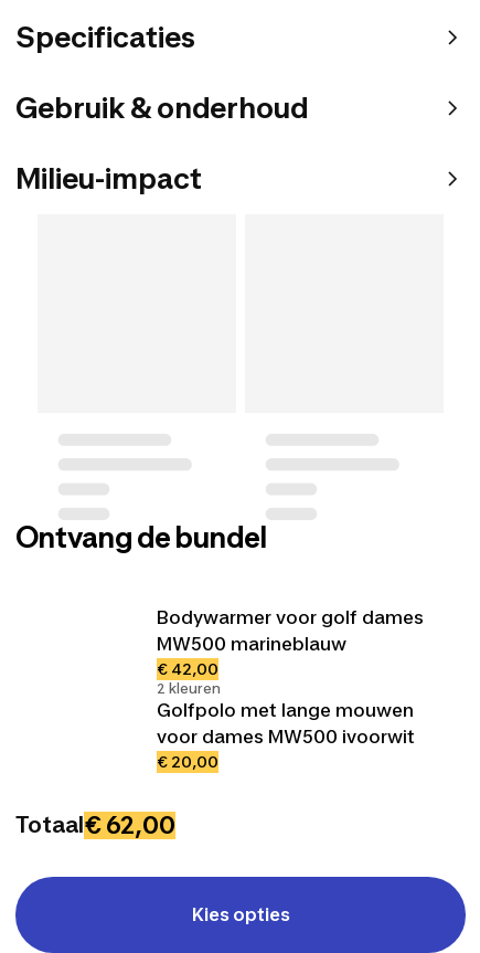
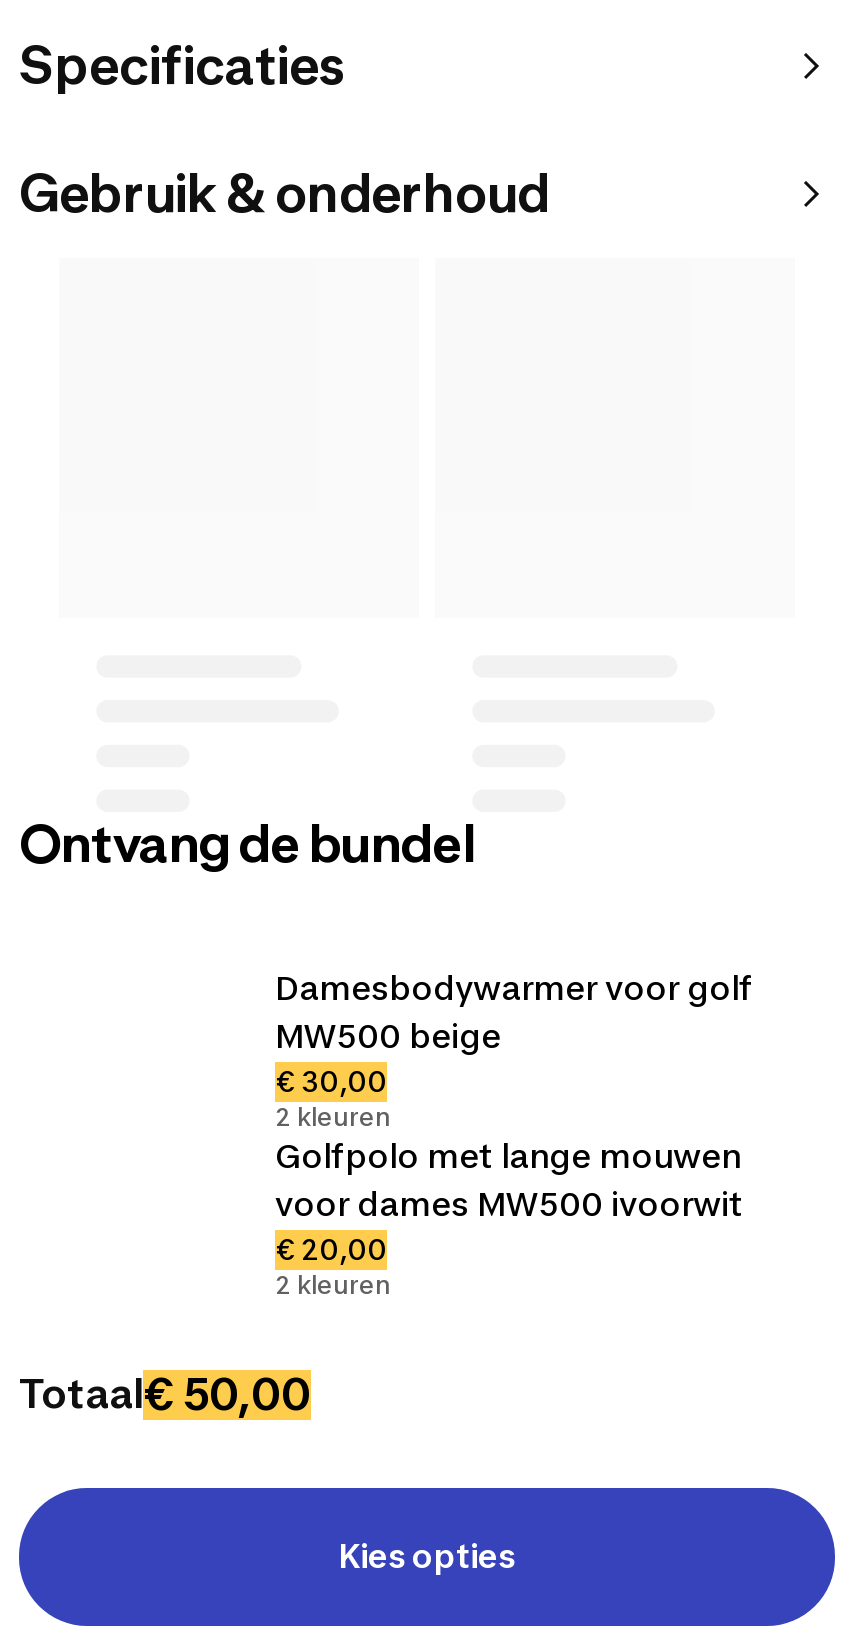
[15,162,202,196] Milieu-impact -> none
[157,607,424,678] Bodywarmer voor golf dames | MW500 marineblauw | € 42,00 -> [275,969,753,1099] Damesbodywarmer voor golf | MW500 beige | € 30,00
[15,810,175,839] Totaal€ 62,00 -> [19,1271,391,1420] 2 kleuren | Totaal€ 50,00

